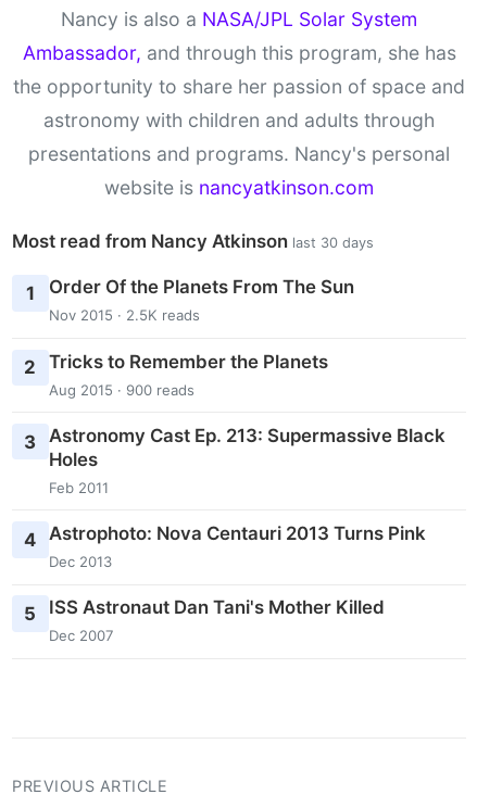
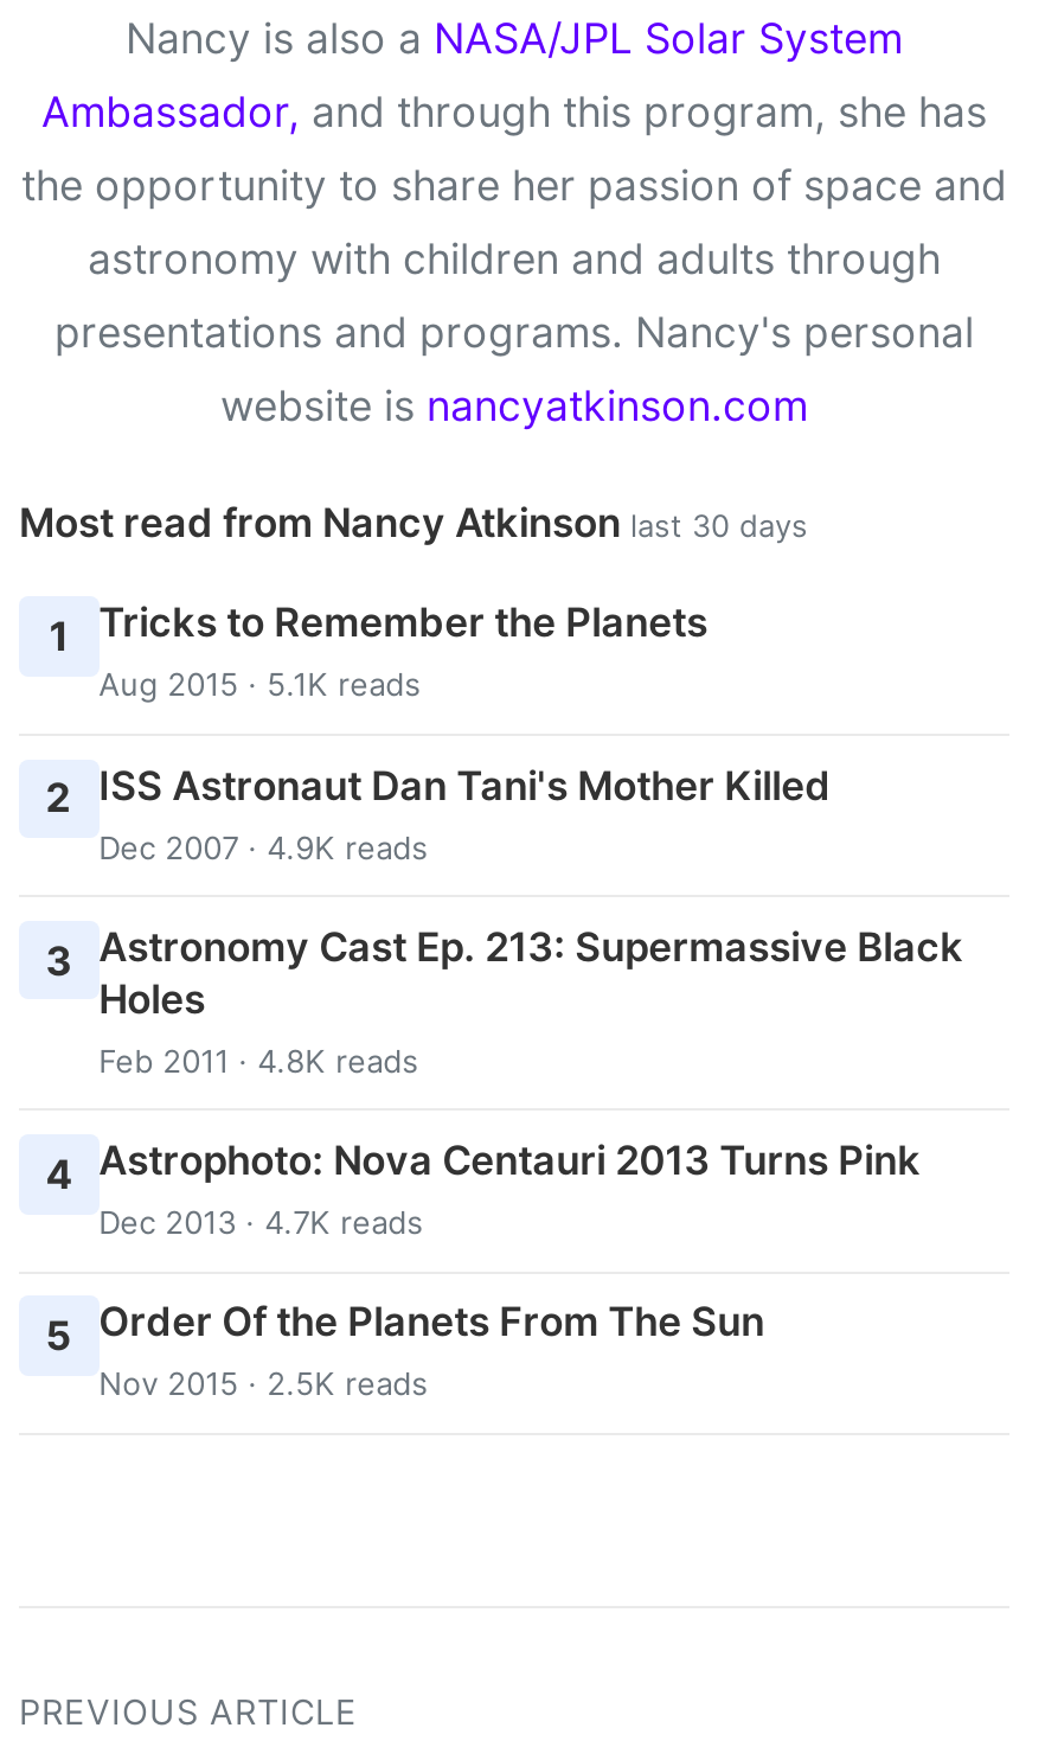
[48,276,354,324] Order Of the Planets From The Sun | Nov 2015 · 2.5K reads -> [99,599,708,704] Tricks to Remember the Planets | Aug 2015 · 5.1K reads
[24,350,328,398] 2 Tricks to Remember the Planets | Aug 2015 · 900 reads -> [46,761,831,865] 2 ISS Astronaut Dan Tani's Mother Killed | Dec 2007 · 4.9K reads
[48,479,108,496] Feb 2011 -> [99,1041,418,1079] Feb 2011 · 4.8K reads
[48,553,111,570] Dec 2013 -> [99,1203,423,1241] Dec 2013 · 4.7K reads
[24,597,384,644] 5 ISS Astronaut Dan Tani's Mother Killed | Dec 2007 -> [46,1298,764,1403] 5 Order Of the Planets From The Sun | Nov 2015 · 2.5K reads

